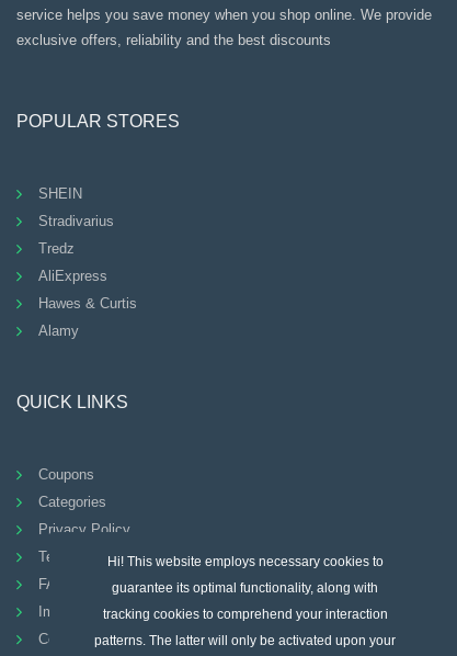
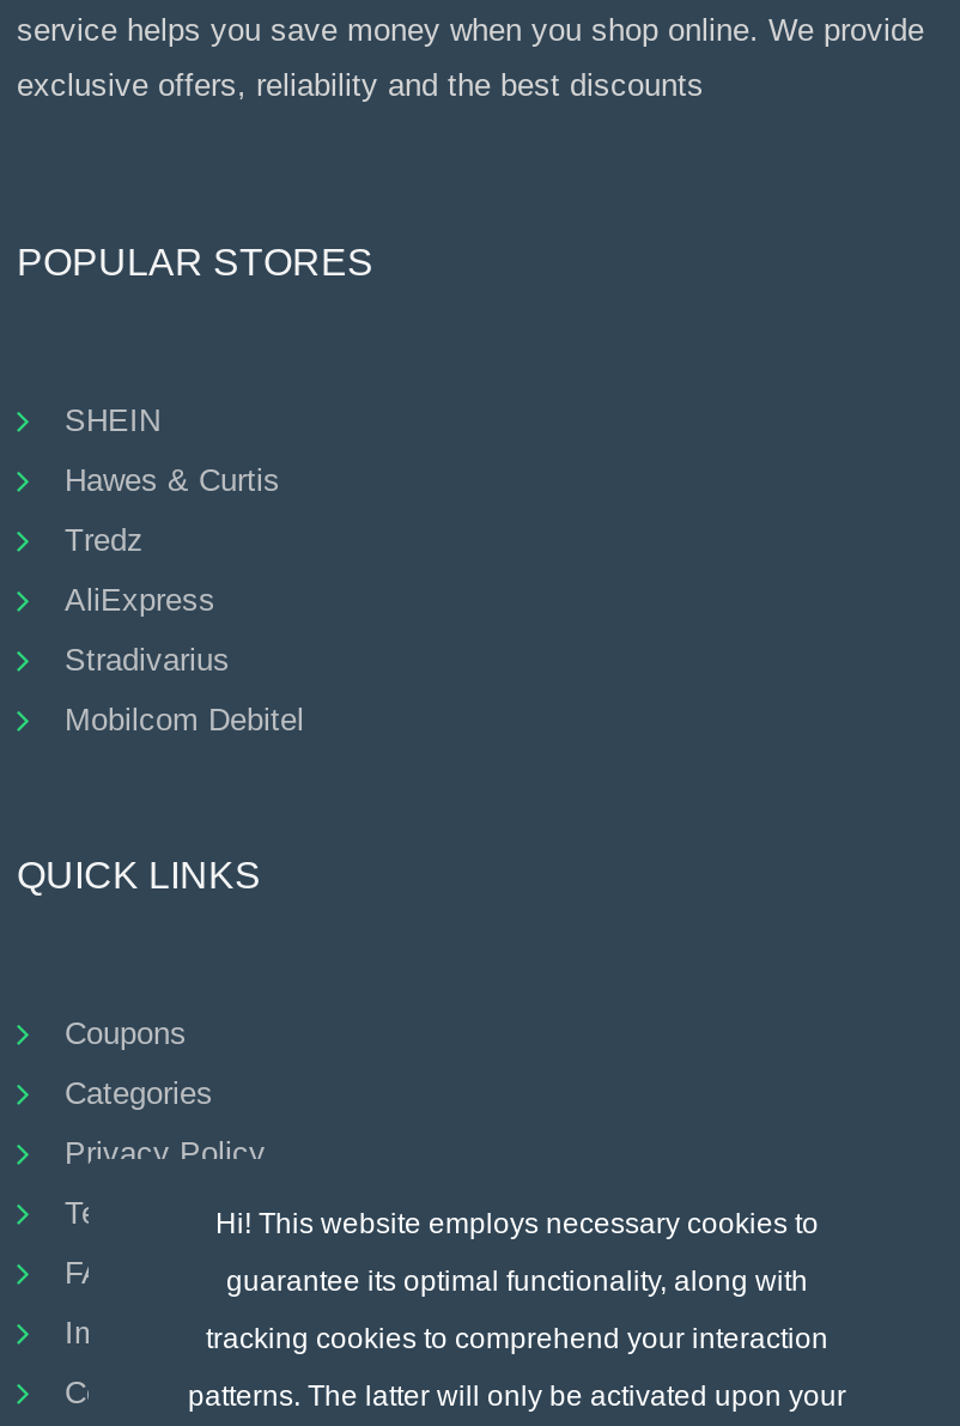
moved [38,212,114,229] -> [65,641,230,676]: Stradivarius
moved [38,295,137,311] -> [65,461,280,497]: Hawes & Curtis
[38,322,79,338] Alamy -> [65,700,304,736] Mobilcom Debitel

